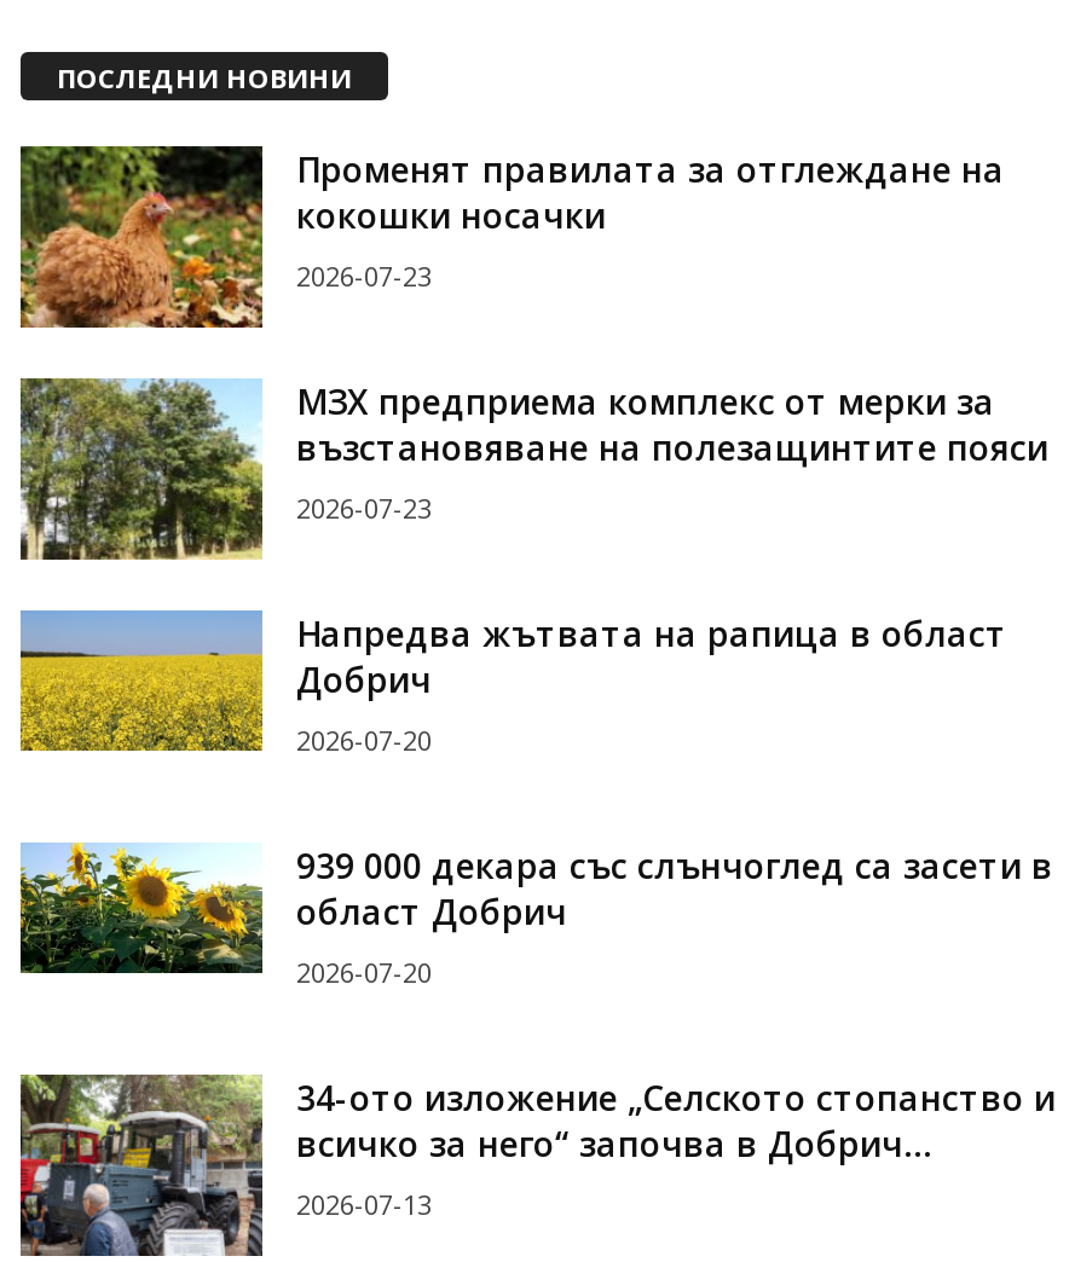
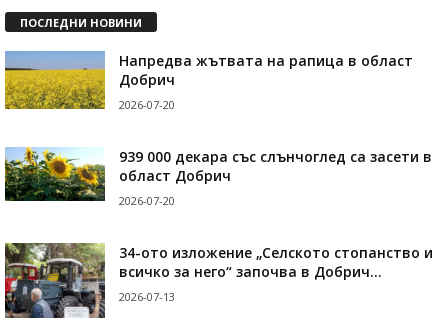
[18,144,1048,525] [image] | Променят правилата за отглеждане на | кокошки носачки | 2026-07-23 | МЗХ предприема комплекс от мерки за | възстановяване на полезащинтите пояси | 2026-07-23 -> none
[18,376,265,562] [image] -> none

